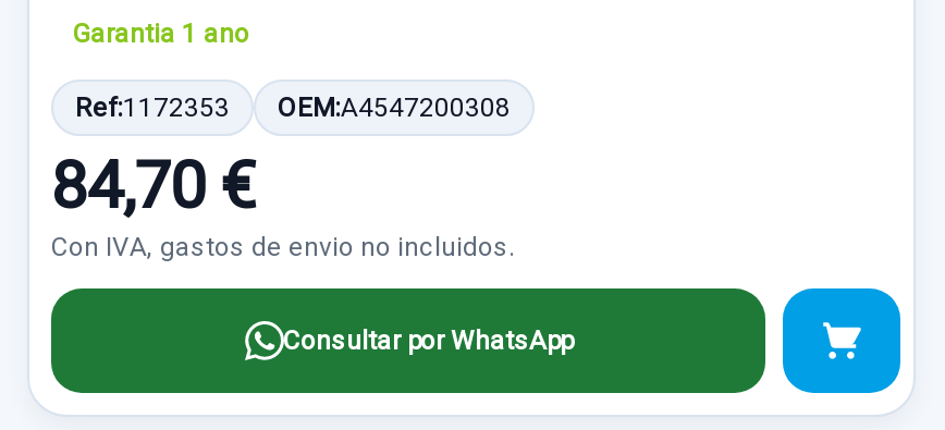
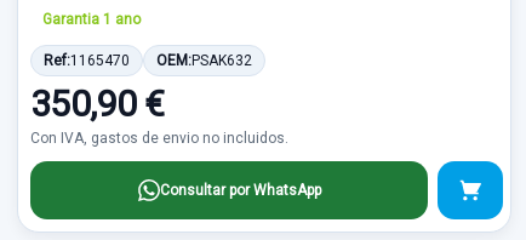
[75,93,230,123] Ref:1172353 -> [44,52,130,69] Ref:1165470
[278,93,511,123] OEM:A4547200308 -> [156,52,252,69] OEM:PSAK632
[51,147,255,223] 84,70 € -> [30,82,164,125] 350,90 €

